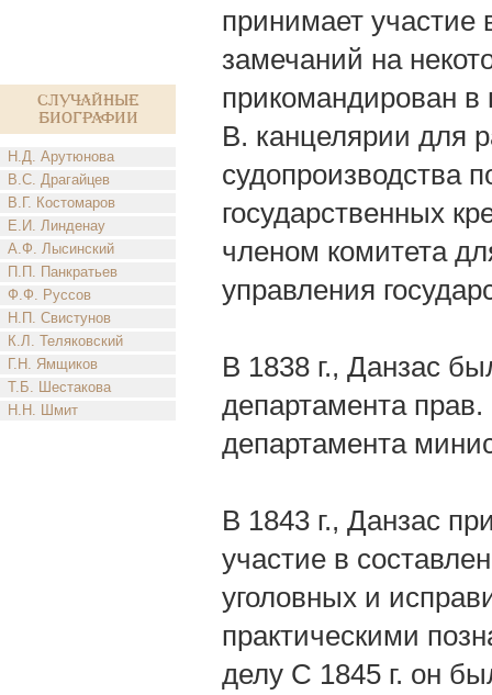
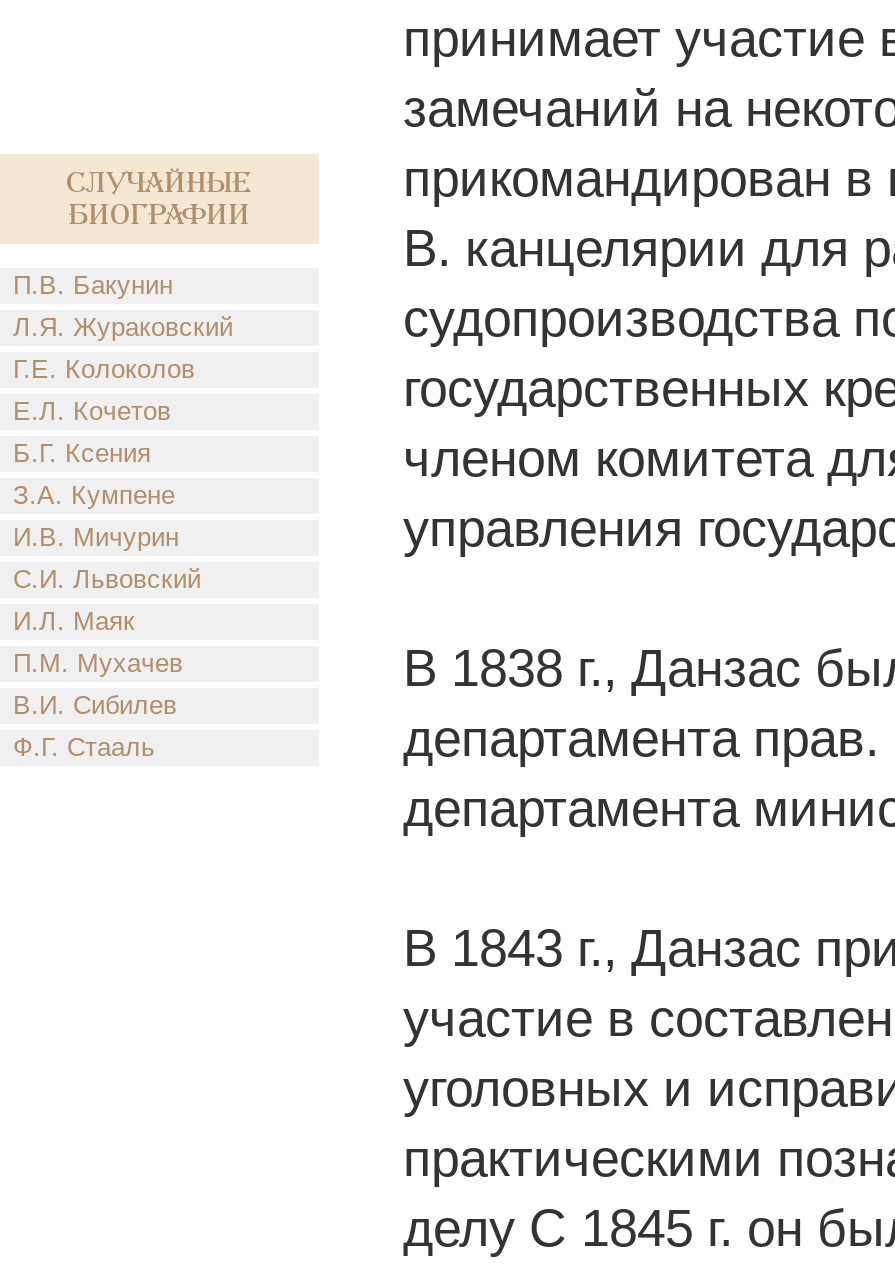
[8,148,123,418] Н.Д. Арутюнова | В.С. Драгайцев | В.Г. Костомаров | Е.И. Линденау | А.Ф. Лысинский | П.П. Панкратьев | Ф.Ф. Руссов | Н.П. Свистунов | К.Л. Теляковский | Г.Н. Ямщиков | Т.Б. Шестакова | Н.Н. Шмит -> [13,270,233,762] П.В. Бакунин | Л.Я. Жураковский | Г.Е. Колоколов | Е.Л. Кочетов | Б.Г. Ксения | З.А. Кумпене | И.В. Мичурин | С.И. Львовский | И.Л. Маяк | П.М. Мухачев | В.И. Сибилев | Ф.Г. Стааль

